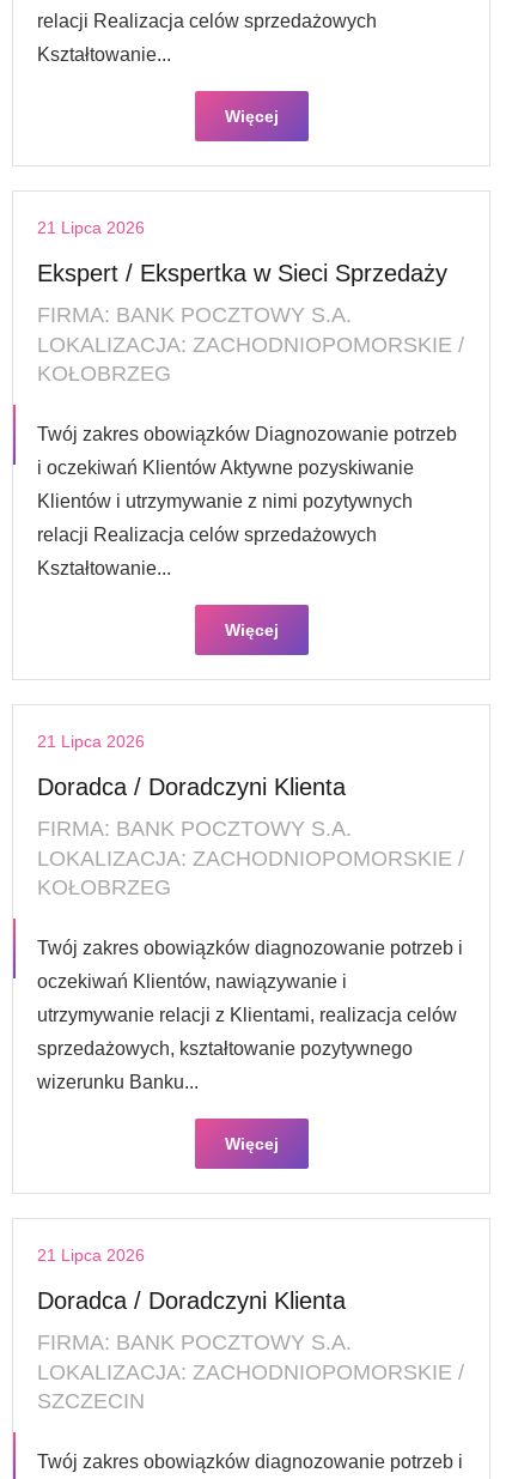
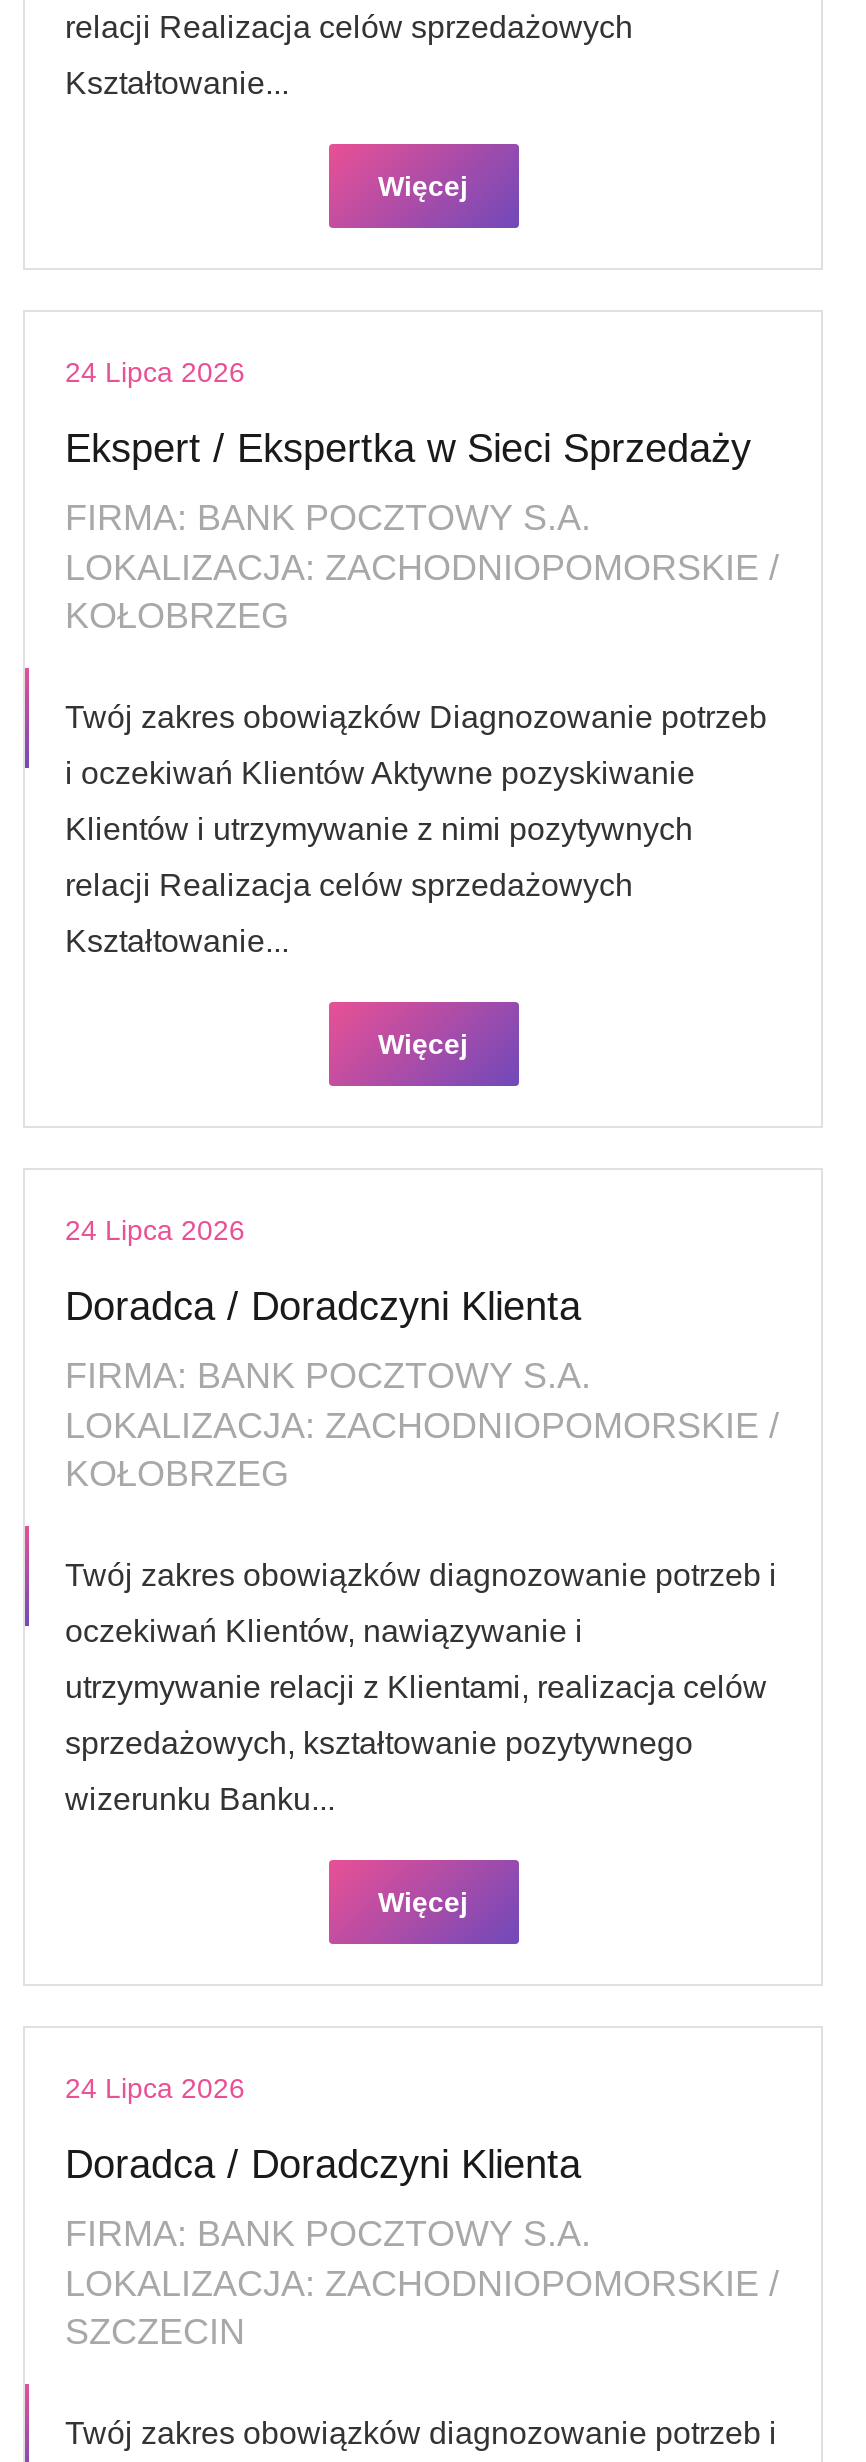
[37,218,145,237] 21 Lipca 2026 -> [65,356,245,388] 24 Lipca 2026
[37,732,145,751] 21 Lipca 2026 -> [65,1214,245,1246] 24 Lipca 2026
[37,1245,145,1265] 21 Lipca 2026 -> [65,2072,245,2104] 24 Lipca 2026

